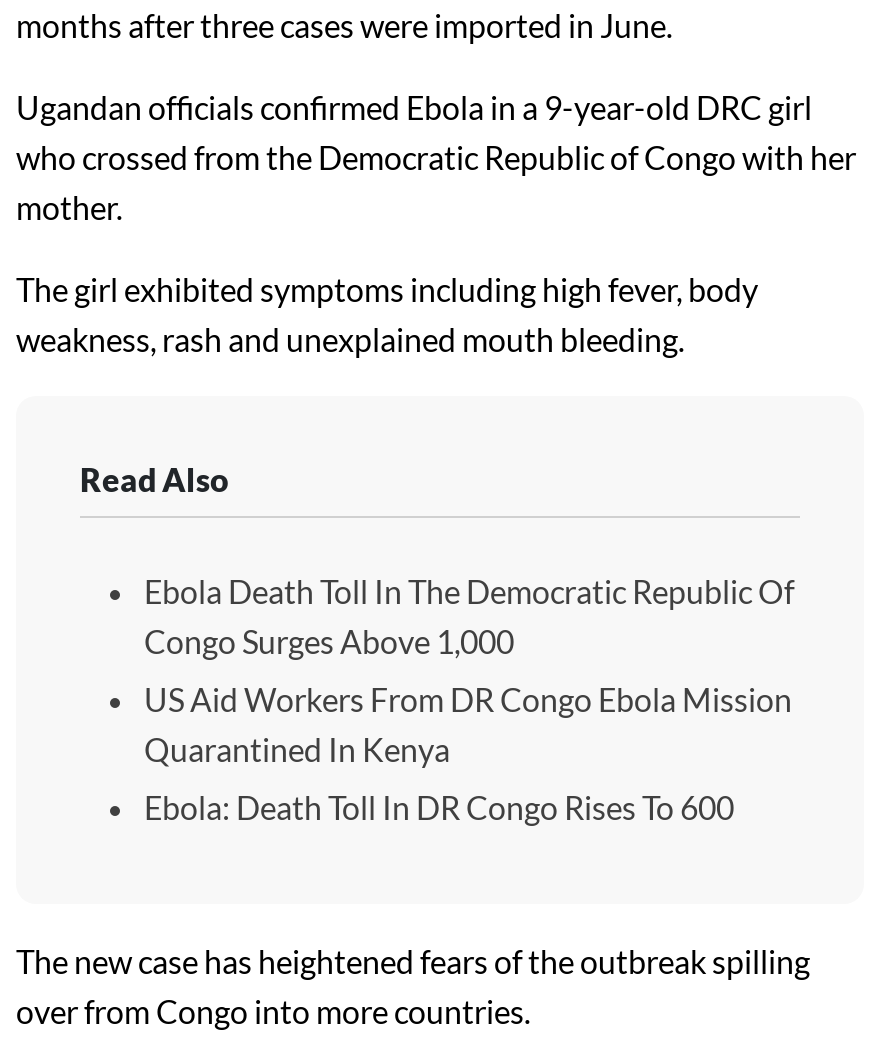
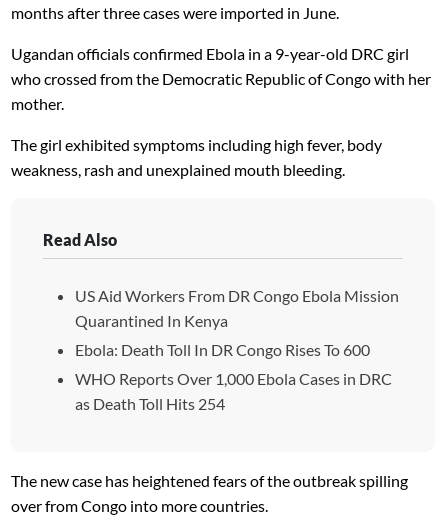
[144,572,794,660] Ebola Death Toll In The Democratic Republic Of | Congo Surges Above 1,000 -> none
moved [144,680,792,826] -> [75,286,399,359]: US Aid Workers From DR Congo Ebola Mission | Quarantined In Kenya | Ebola: Death Toll In DR Congo Rises To 600
none -> [75,369,392,413] WHO Reports Over 1,000 Ebola Cases in DRC | as Death Toll Hits 254

